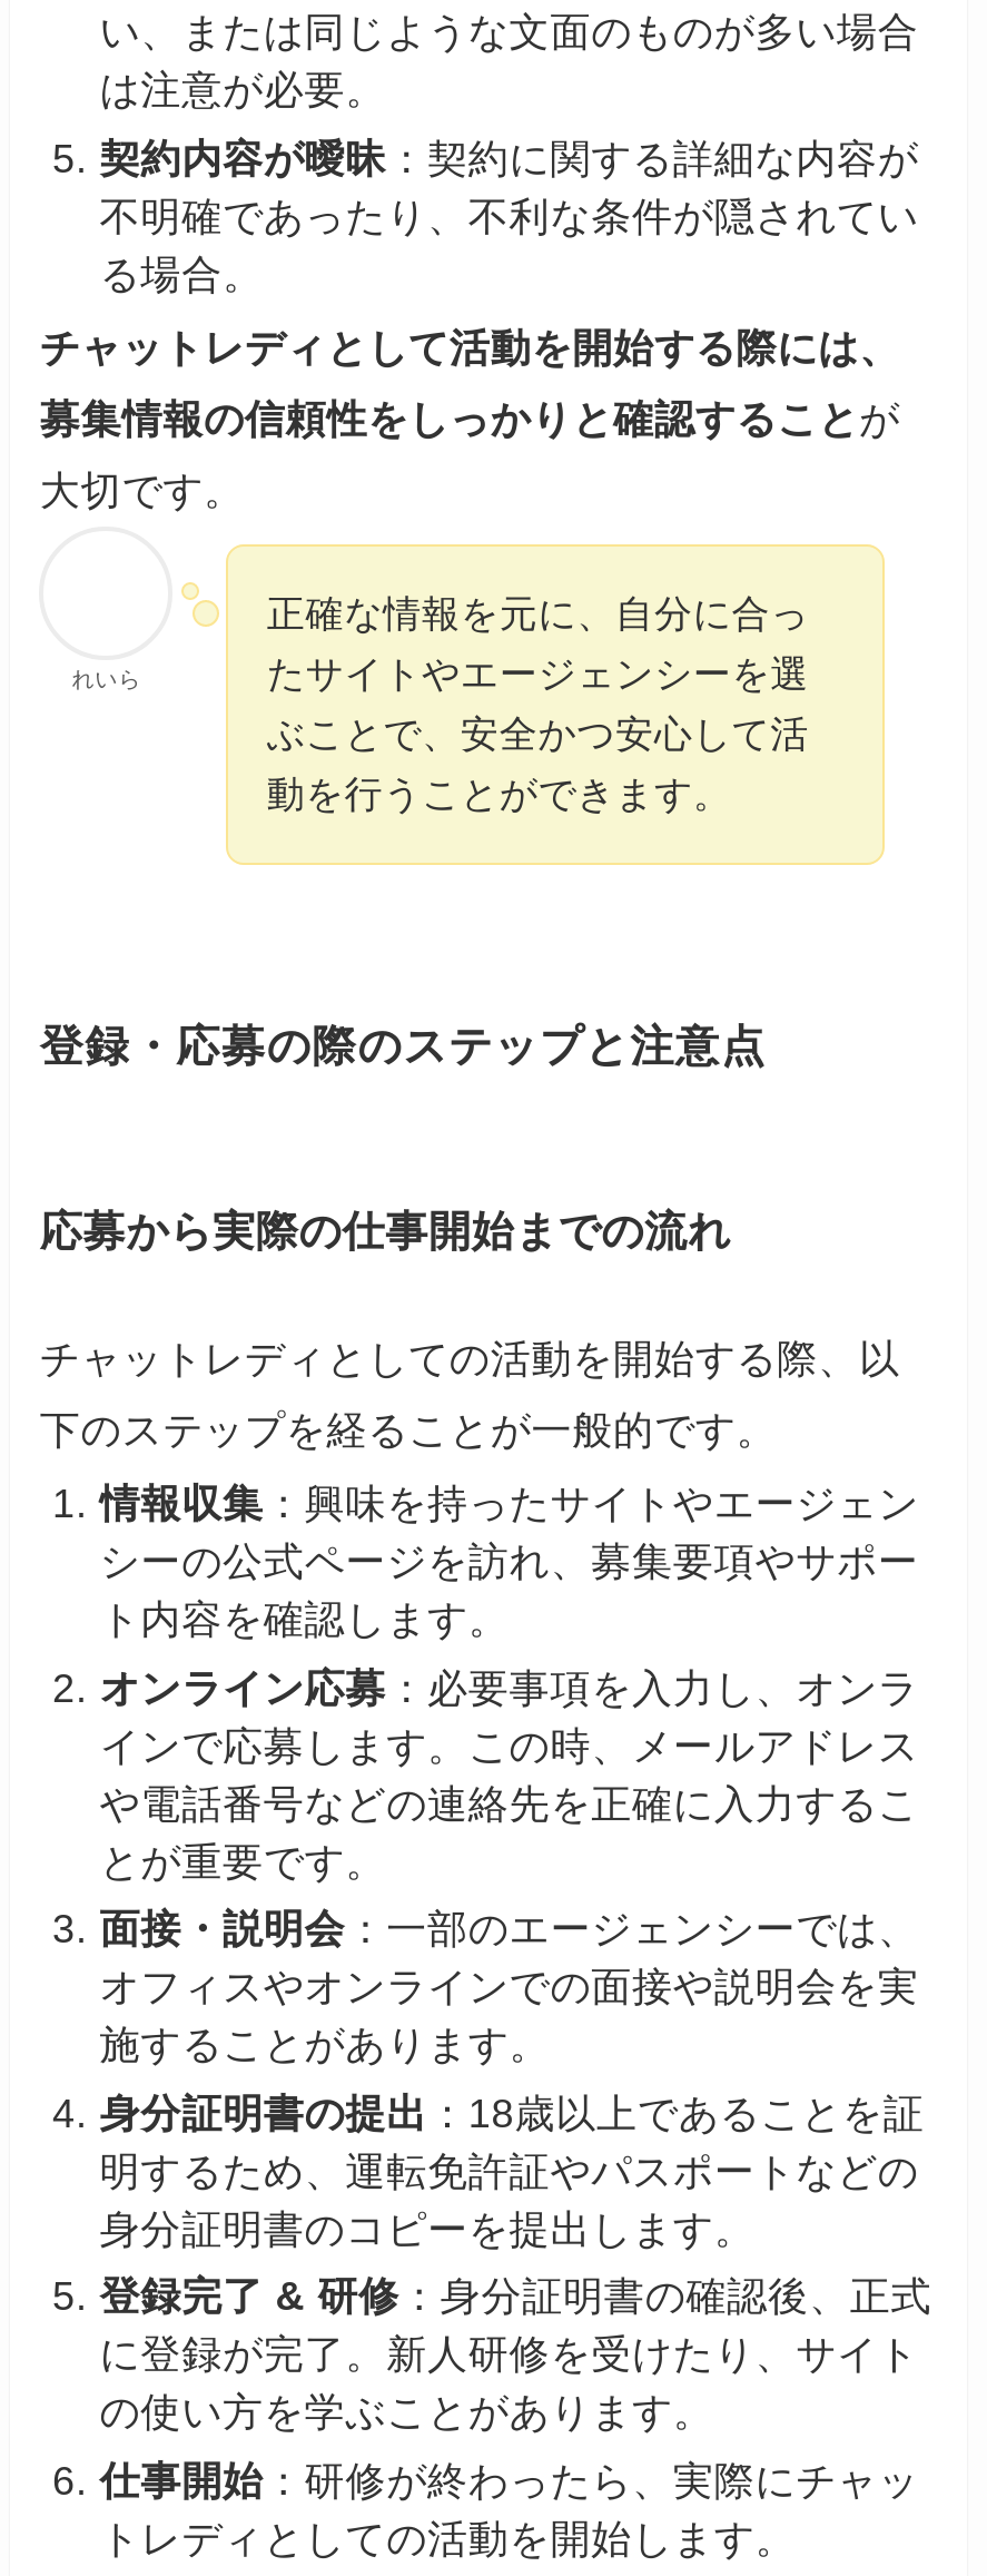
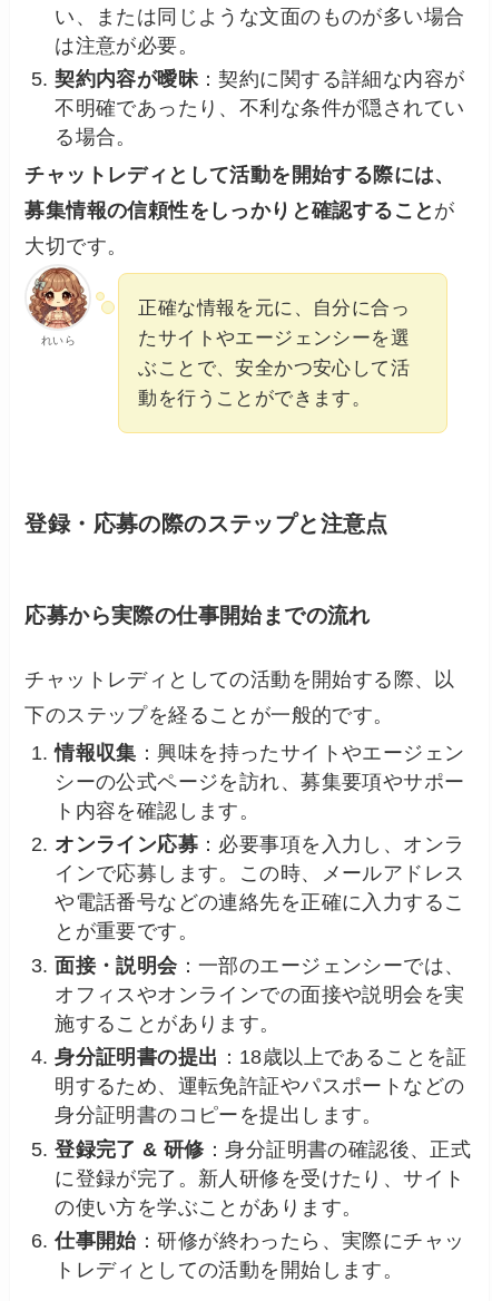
none -> [28,266,88,330] [image]

